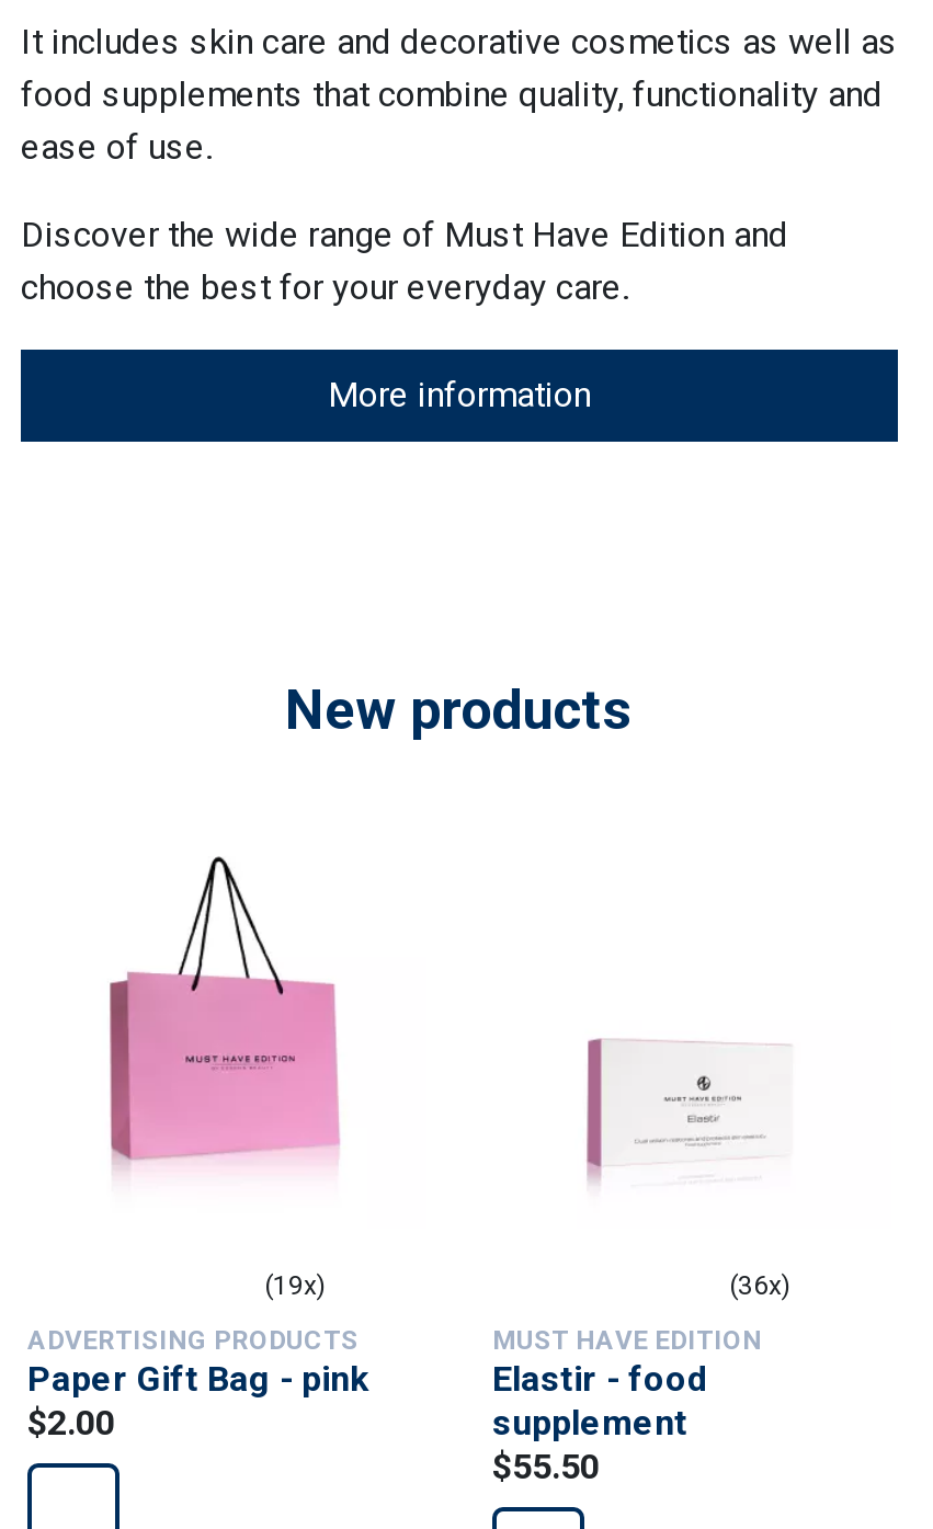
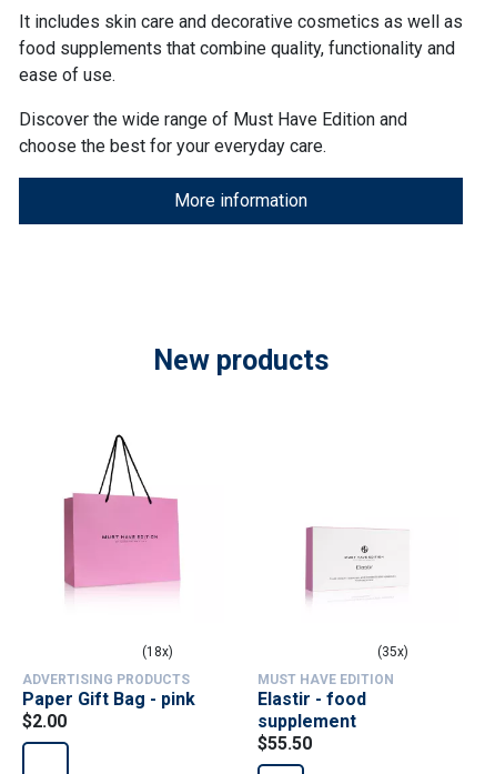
[264,1269,326,1300] (19x) -> [142,644,173,659] (18x)
[729,1269,790,1300] (36x) -> [377,644,408,659] (35x)

